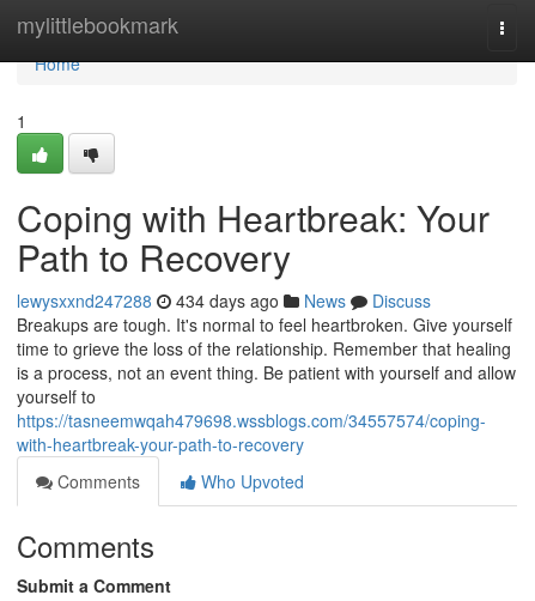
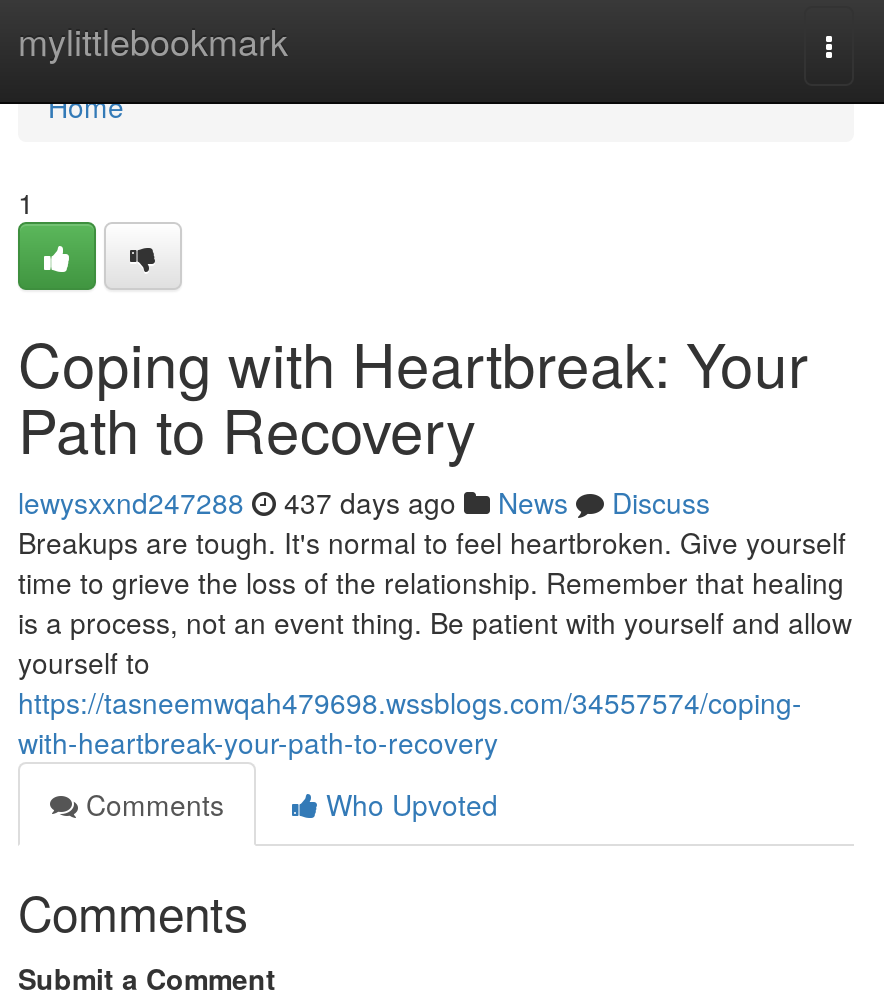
[17,289,431,312] lewysxxnd247288 434 days ago News Discuss -> [18,482,710,522] lewysxxnd247288 437 days ago News Discuss

